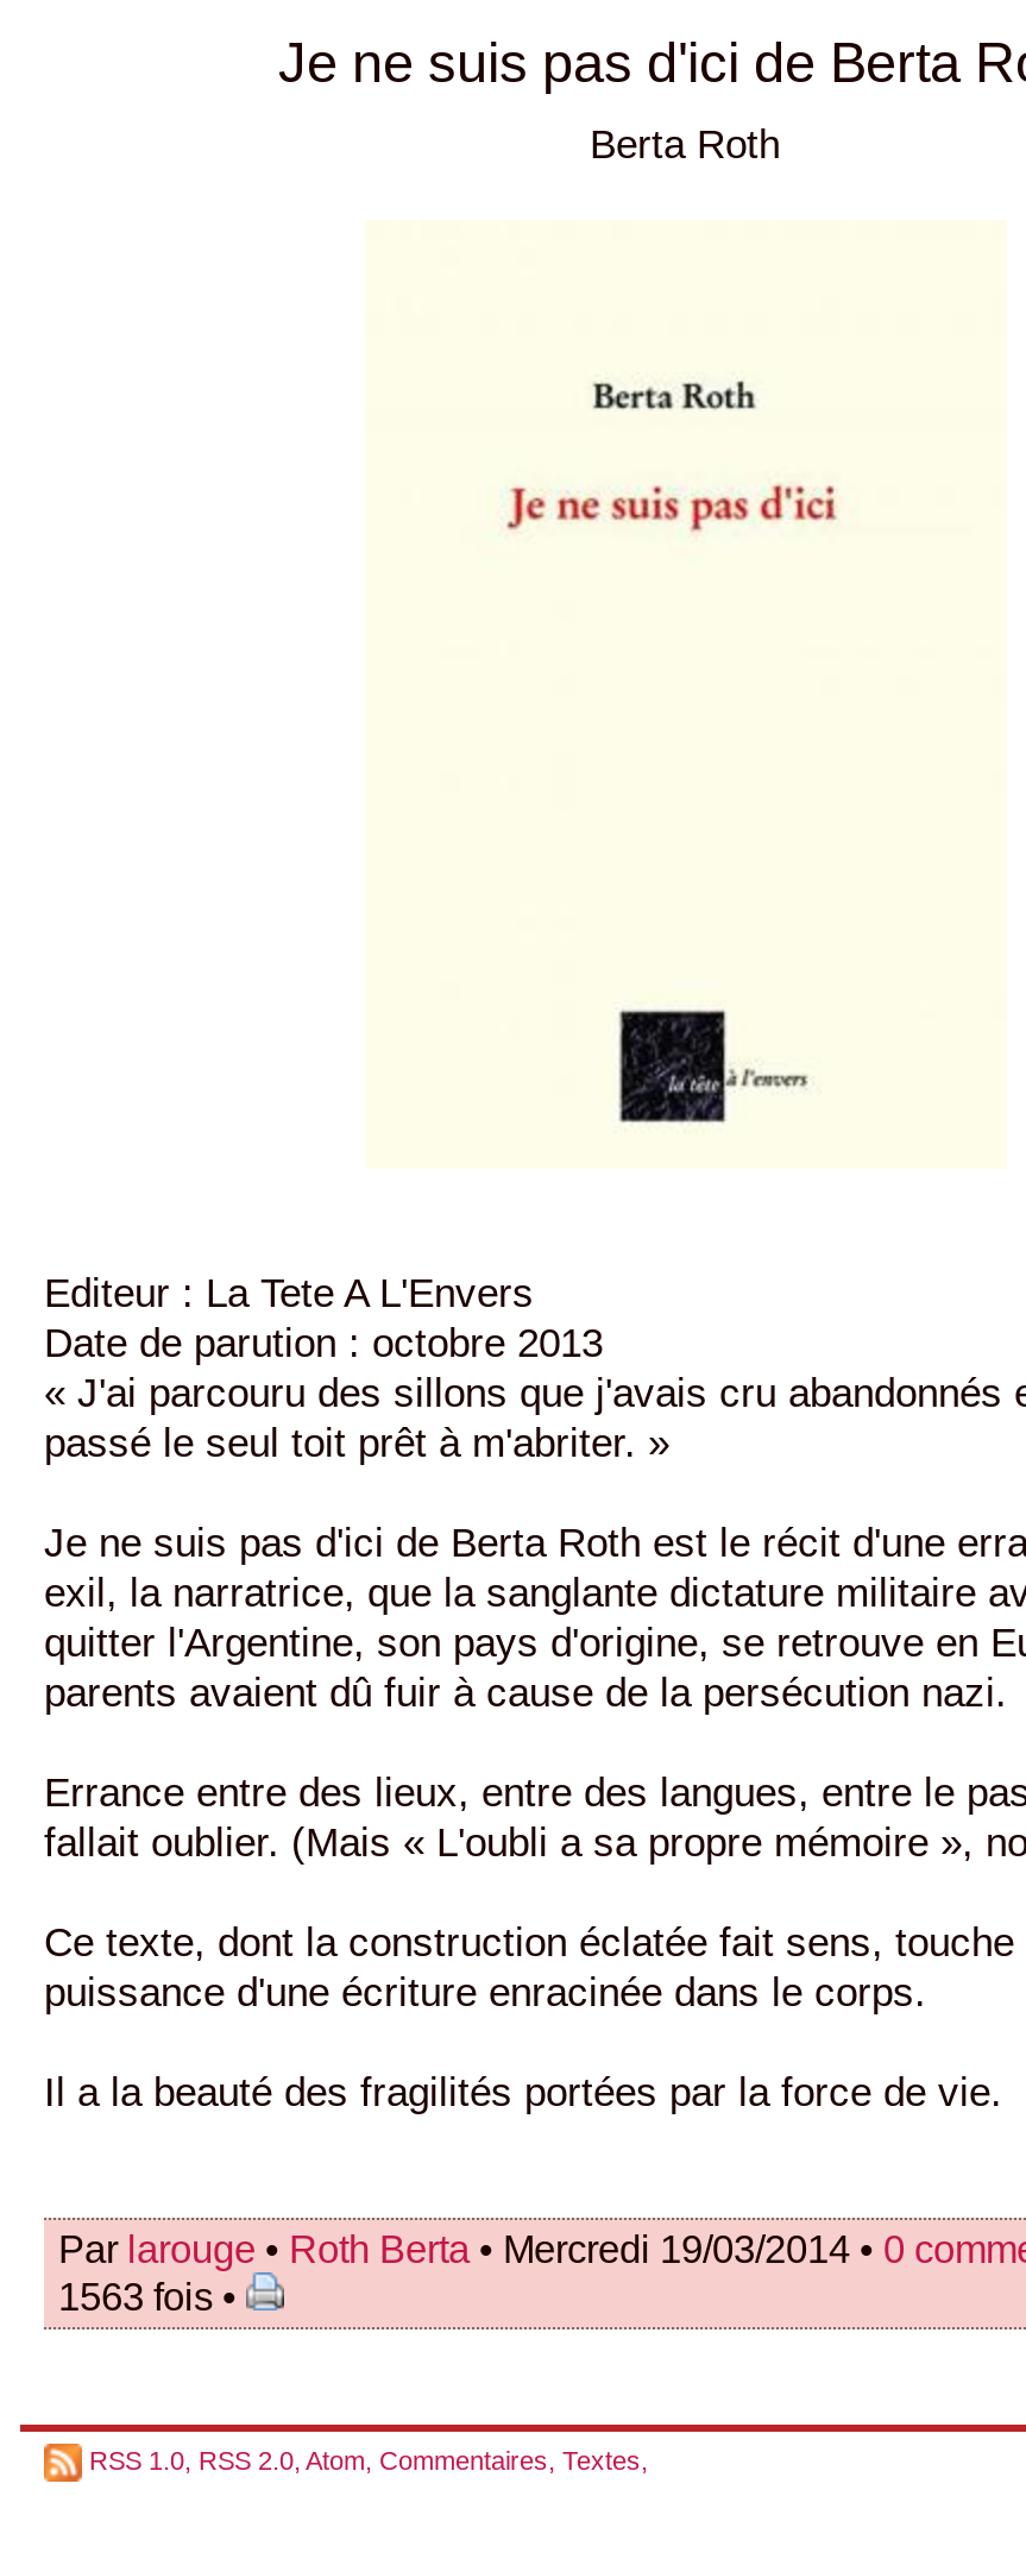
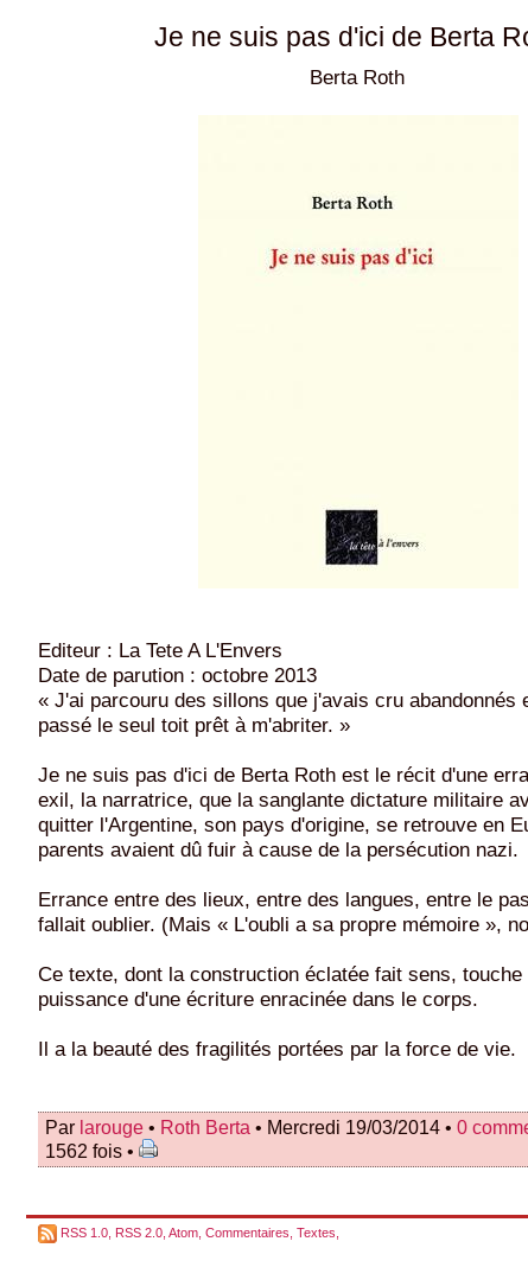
[58,2274,246,2317] 1563 fois • -> [45,1140,139,1161] 1562 fois •

